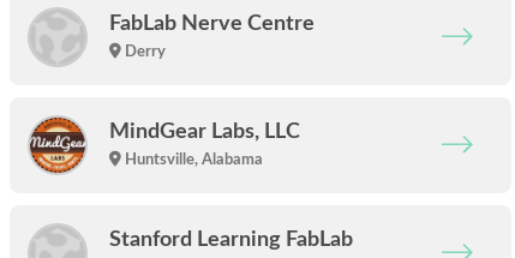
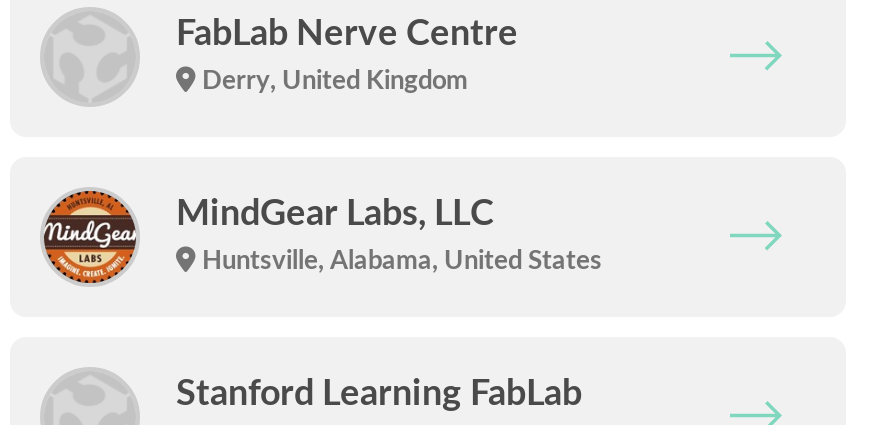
[125,44,166,60] Derry -> [202,69,468,95] Derry, United Kingdom
[125,152,263,168] Huntsville, Alabama -> [202,249,602,275] Huntsville, Alabama, United States

